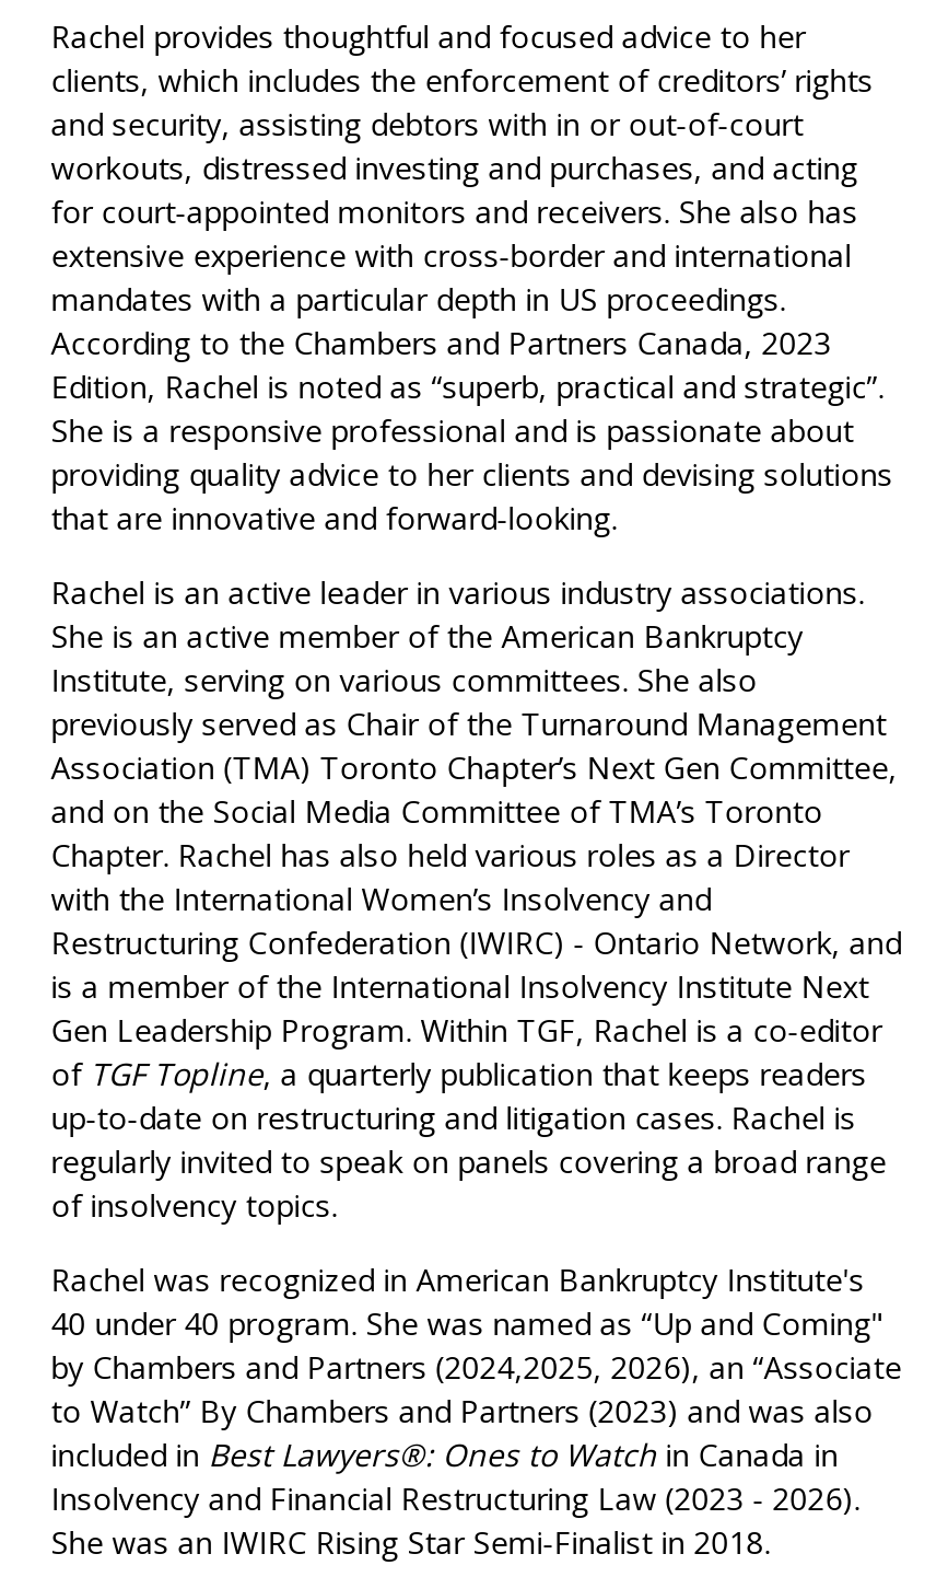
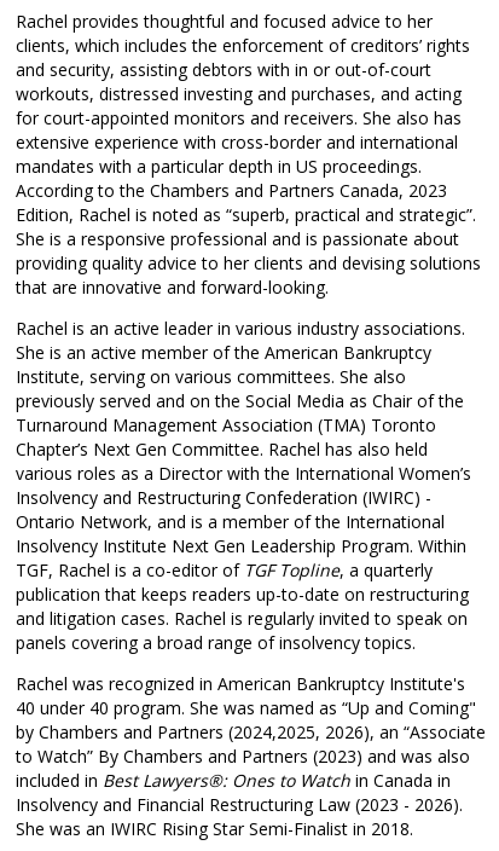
[51,703,902,1226] previously served as Chair of the Turnaround Management | Association (TMA) Toronto Chapter’s Next Gen Committee, | and on the Social Media Committee of TMA’s Toronto | Chapter. Rachel has also held various roles as a Director | with the International Women’s Insolvency and | Restructuring Confederation (IWIRC) - Ontario Network, and | is a member of the International Insolvency Institute Next | Gen Leadership Program. Within TGF, Rachel is a co-editor | of TGF Topline, a quarterly publication that keeps readers | up-to-date on restructuring and litigation cases. Rachel is | regularly invited to speak on panels covering a broad range | of insolvency topics. -> [15,389,471,654] previously served and on the Social Media as Chair of the | Turnaround Management Association (TMA) Toronto | Chapter’s Next Gen Committee. Rachel has also held | various roles as a Director with the International Women’s | Insolvency and Restructuring Confederation (IWIRC) - | Ontario Network, and is a member of the International | Insolvency Institute Next Gen Leadership Program. Within | TGF, Rachel is a co-editor of TGF Topline, a quarterly | publication that keeps readers up-to-date on restructuring | and litigation cases. Rachel is regularly invited to speak on | panels covering a broad range of insolvency topics.

